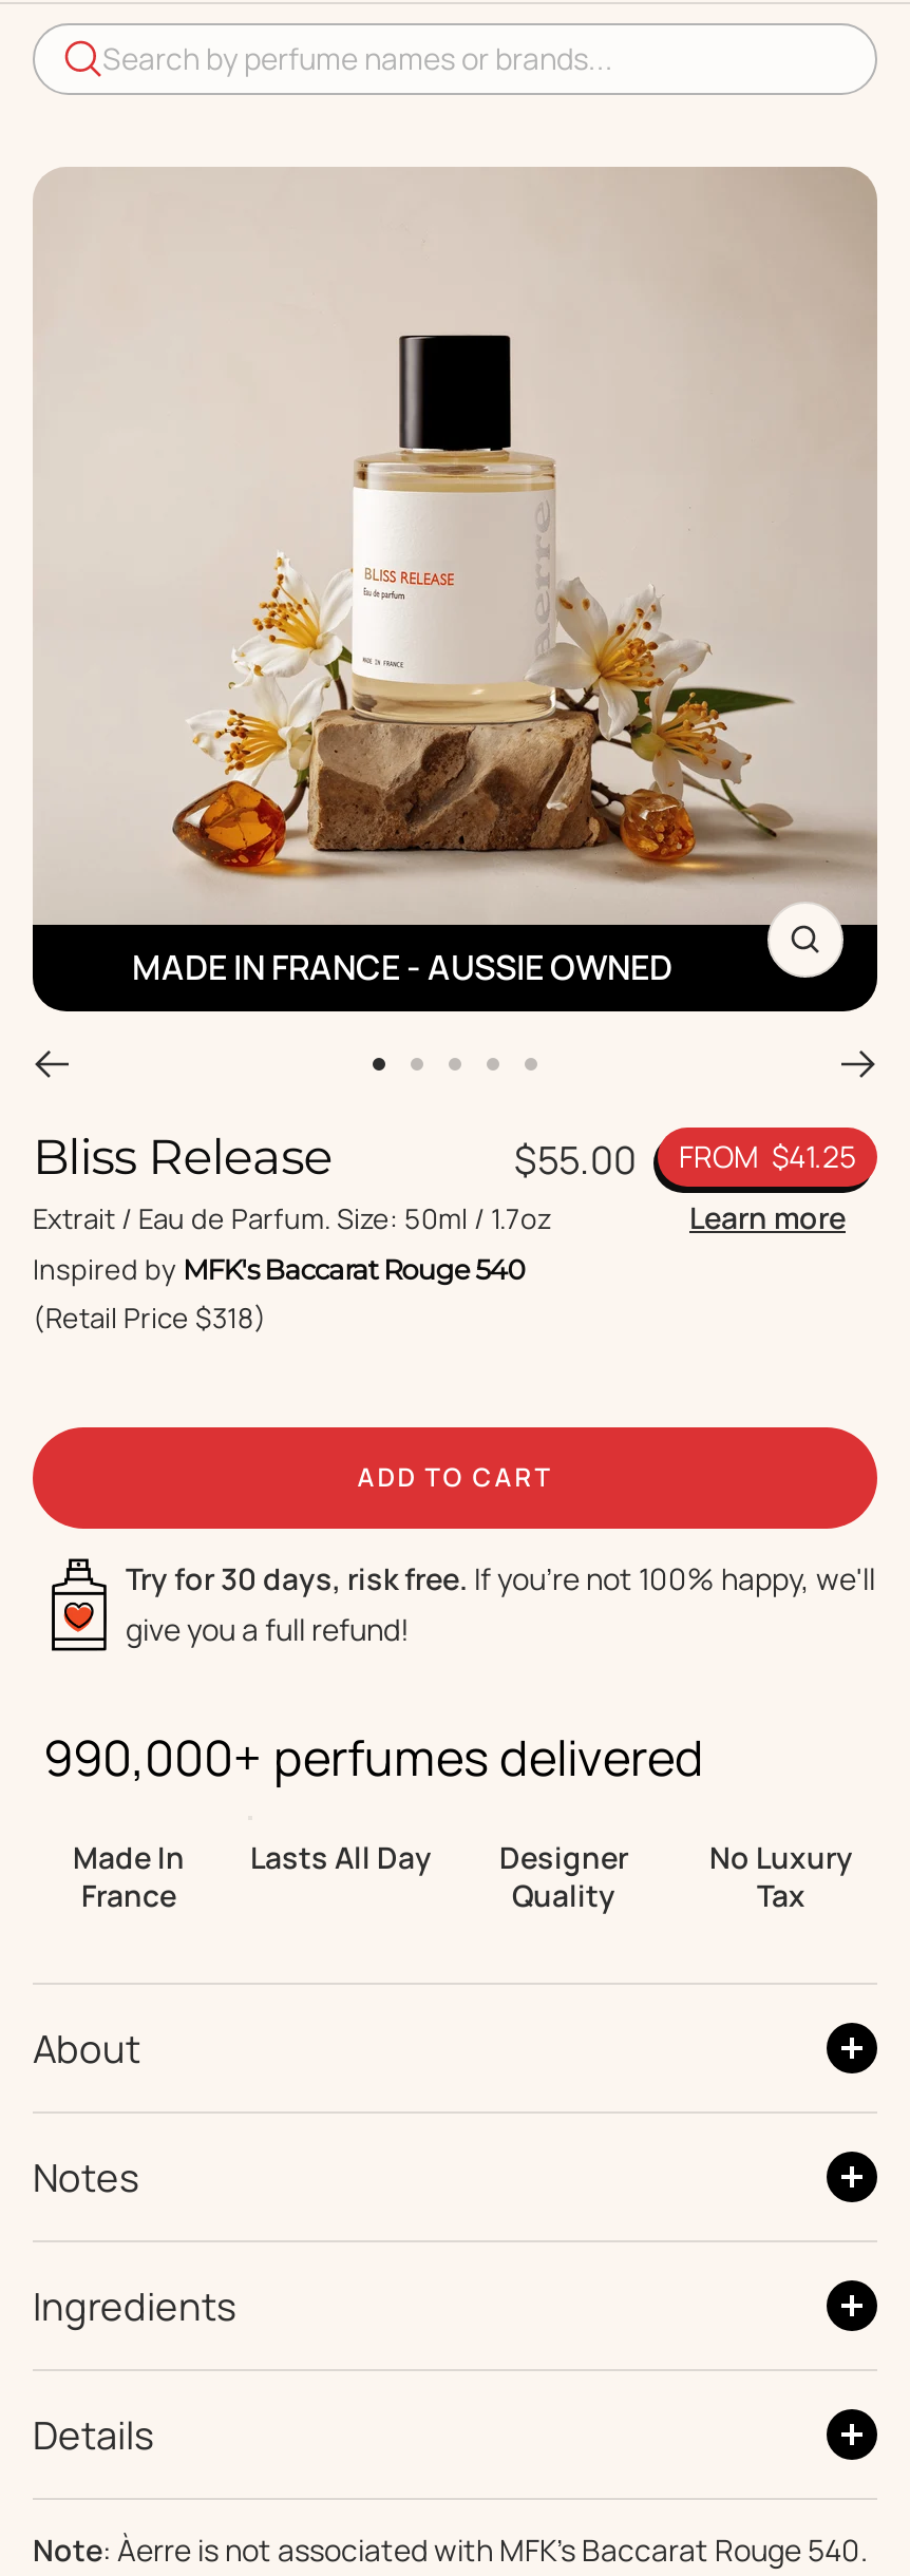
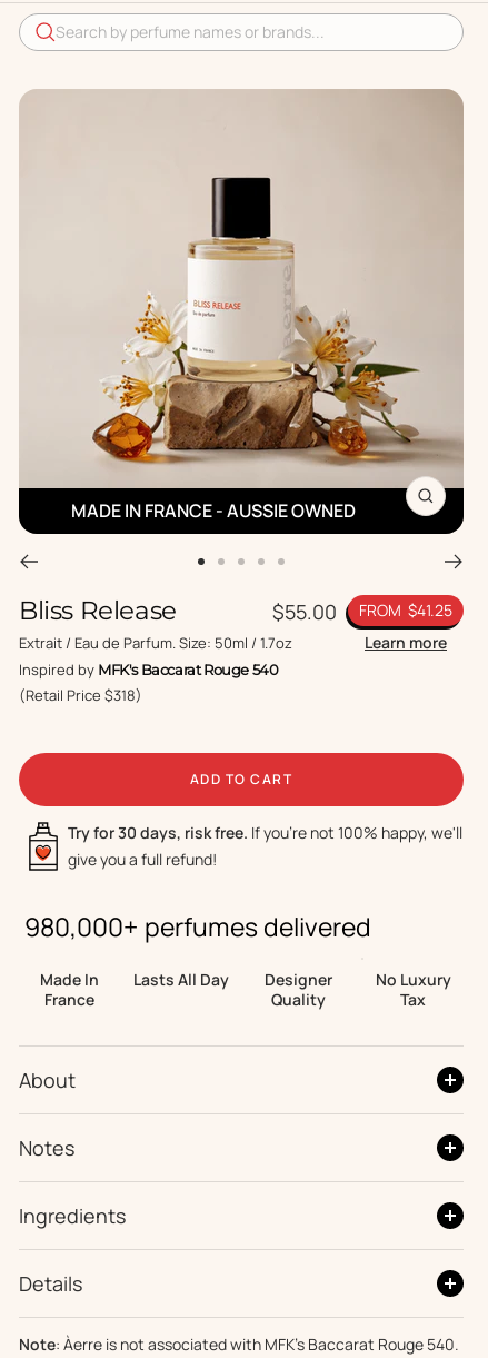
[43,1722,704,1790] 990,000+ perfumes delivered -> [24,908,371,944] 980,000+ perfumes delivered

